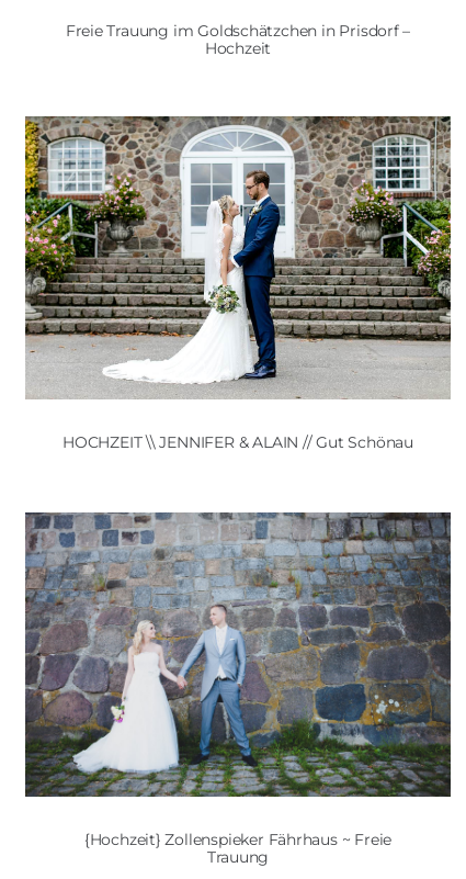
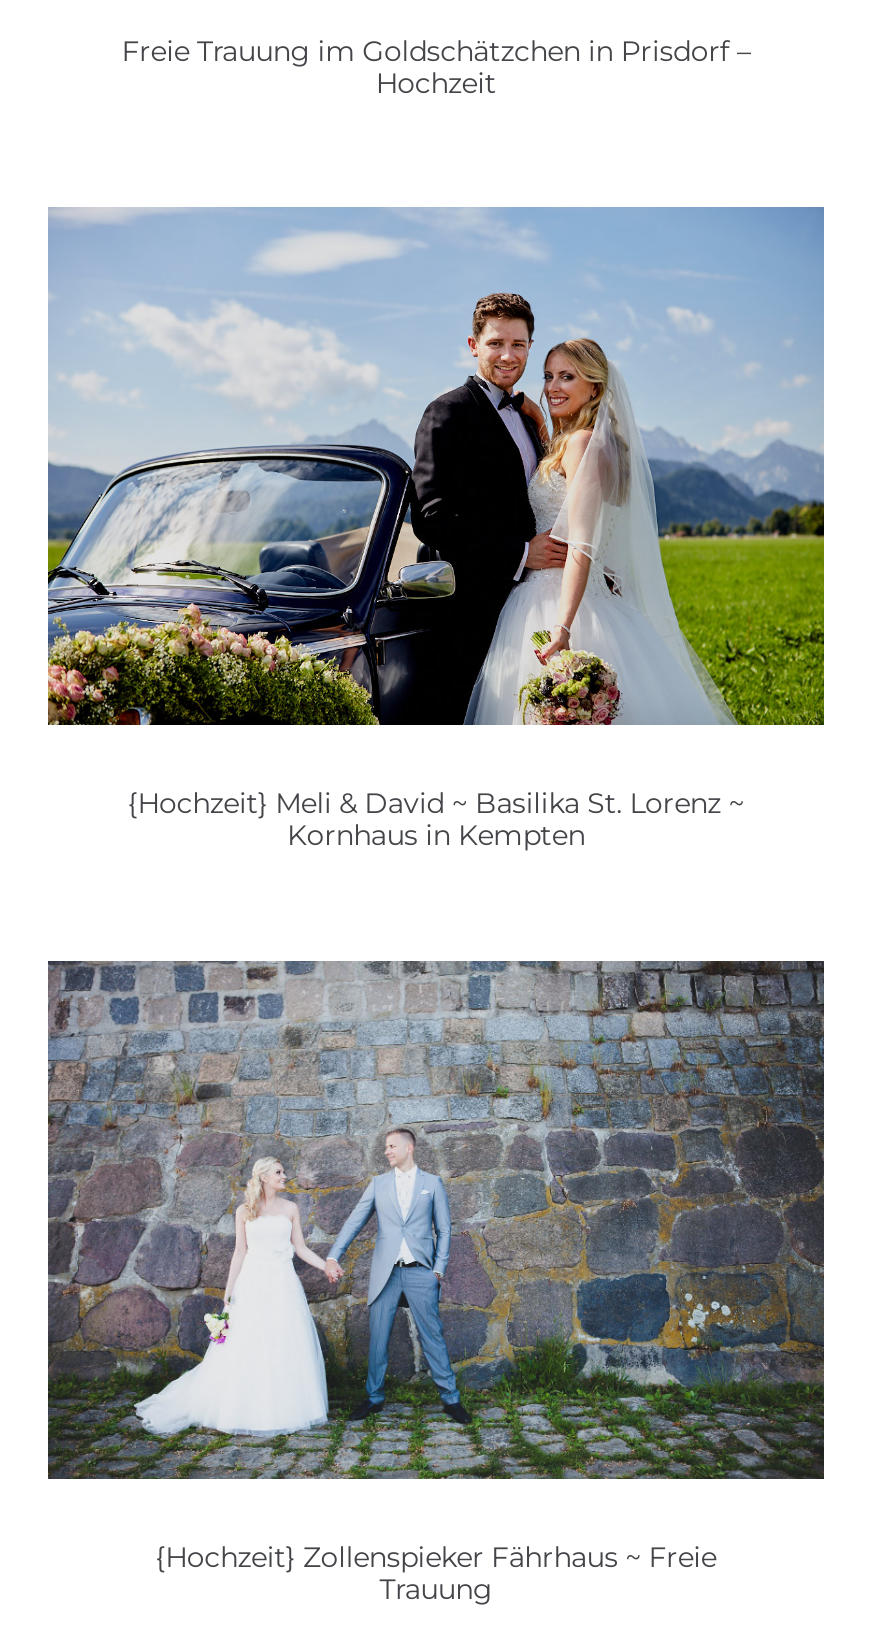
[24,115,452,453] [image] | HOCHZEIT \\ JENNIFER & ALAIN // Gut Schönau -> [46,205,824,852] [image] | {Hochzeit} Meli & David ~ Basilika St. Lorenz ~ | Kornhaus in Kempten

